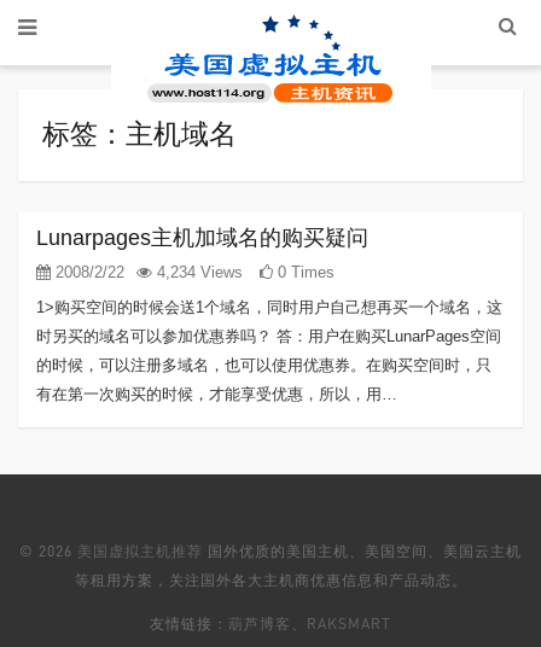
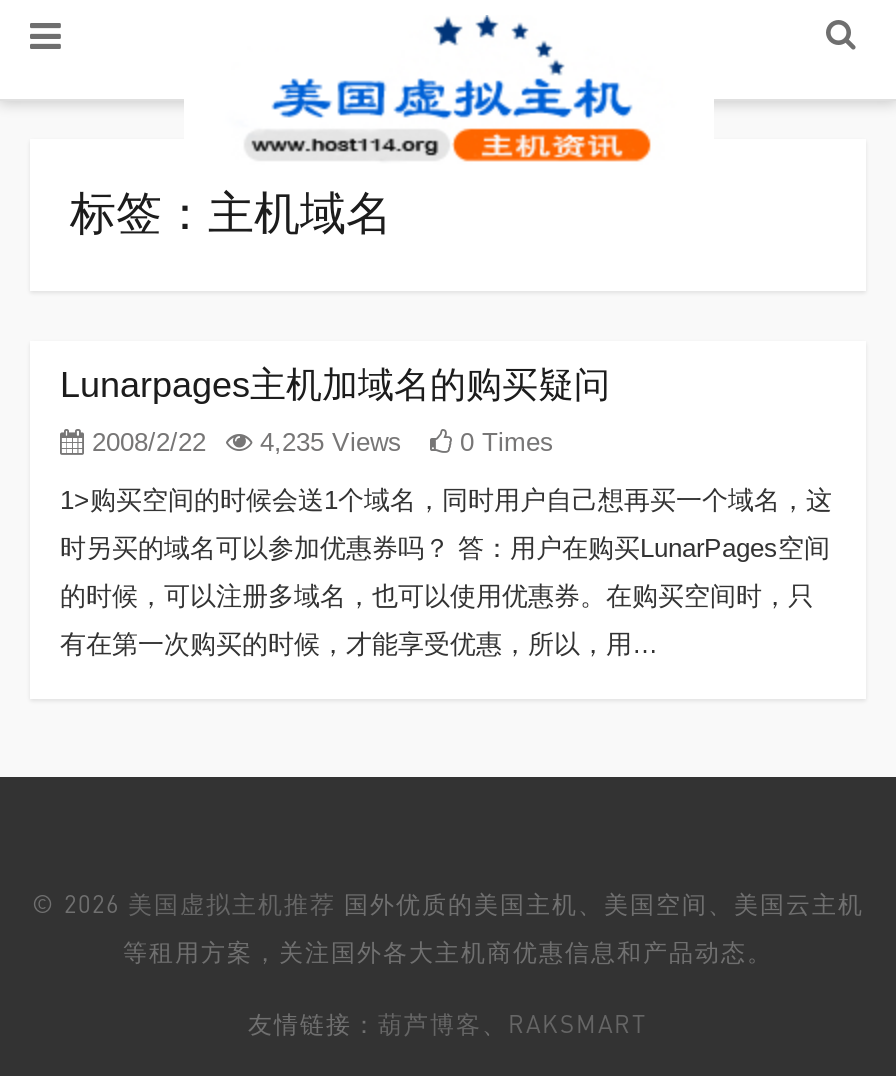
[51,263,335,281] 2008/2/22 4,234 Views 0 Times -> [84,427,554,457] 2008/2/22 4,235 Views 0 Times

